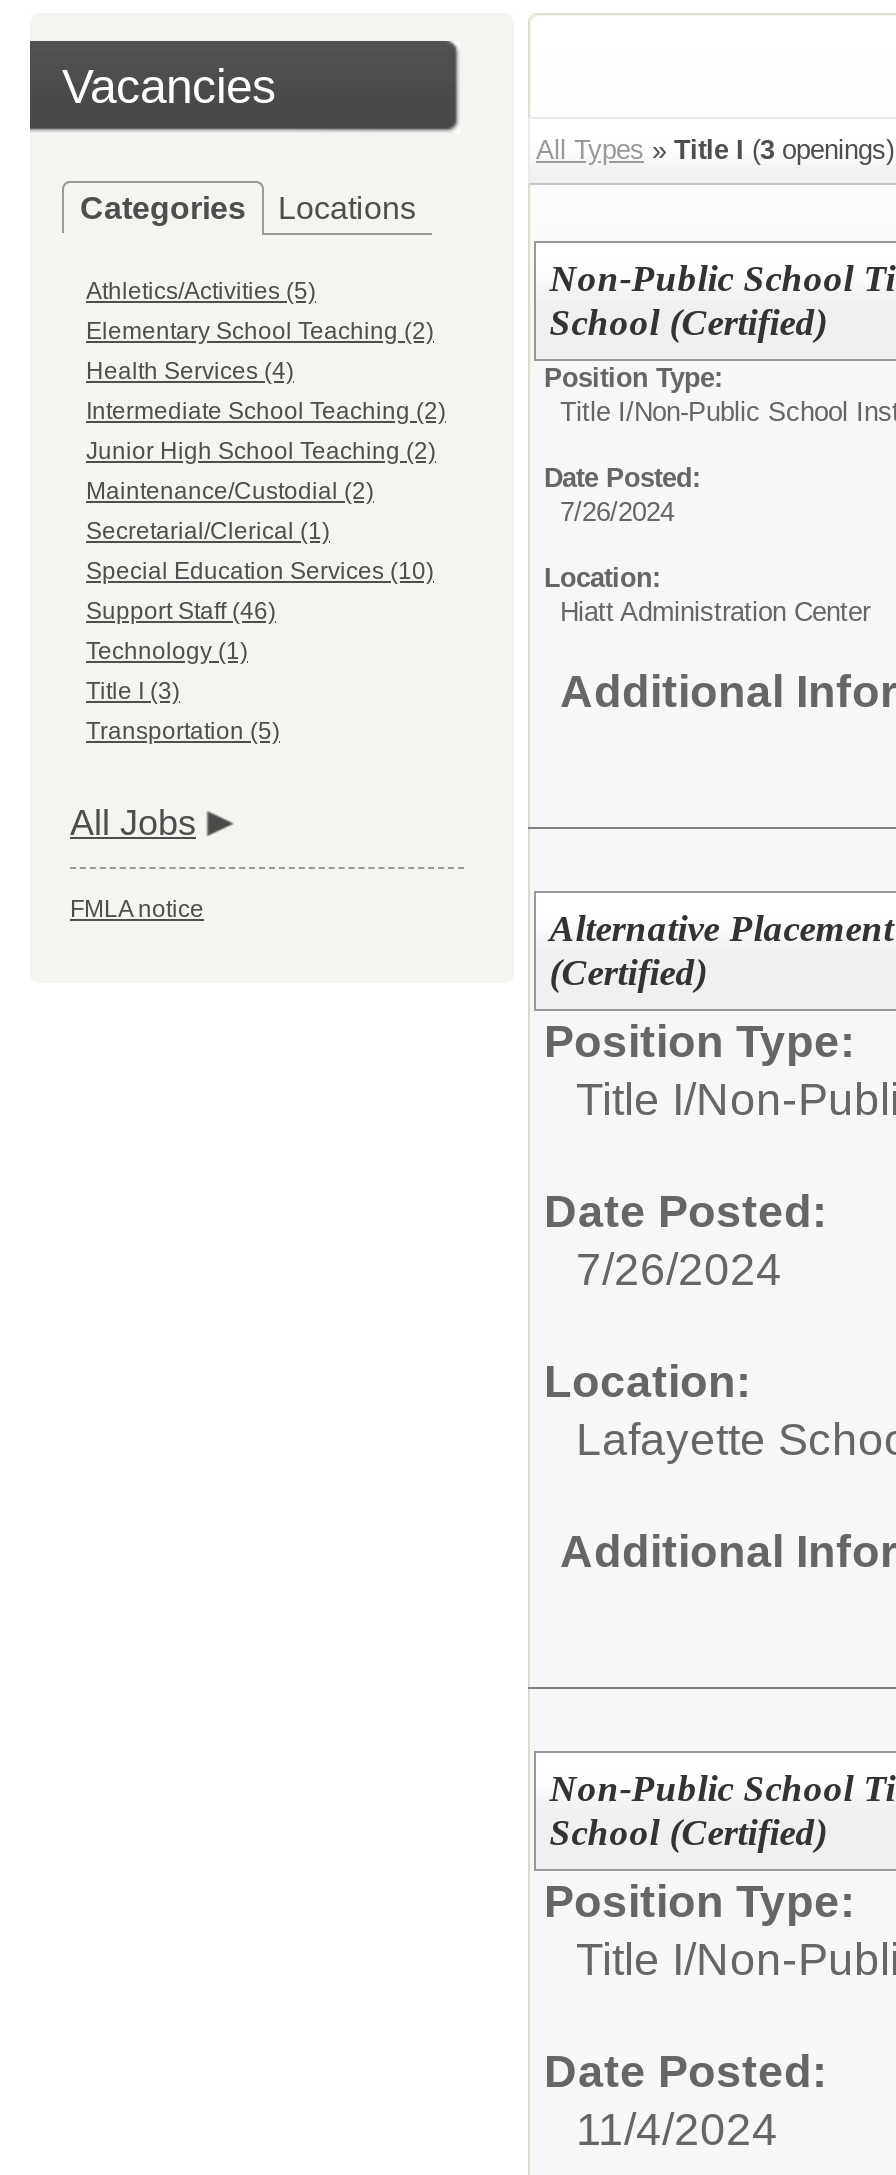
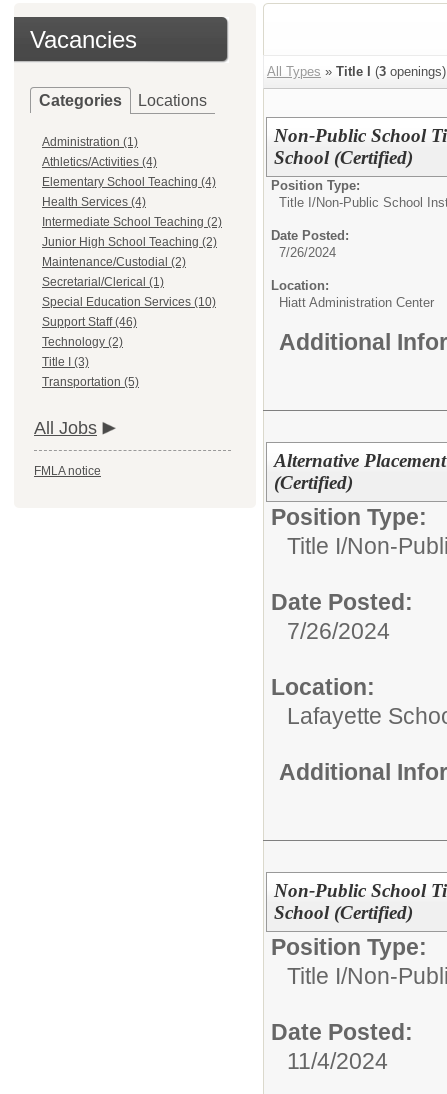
[86,277,434,345] Athletics/Activities (5) | Elementary School Teaching (2) -> [42,135,216,189] Administration (1) | Athletics/Activities (4) | Elementary School Teaching (4)
moved [86,357,446,625] -> [42,195,222,329]: Health Services (4) | Intermediate School Teaching (2) | Junior High School Teaching (2) | Maintenance/Custodial (2) | Secretarial/Clerical (1) | Special Education Services (10) | Support Staff (46)
[86,637,248,665] Technology (1) -> [42,335,123,349] Technology (2)
moved [70,677,280,923] -> [34,355,139,478]: Title I (3) | Transportation (5) | All Jobs | FMLA notice

